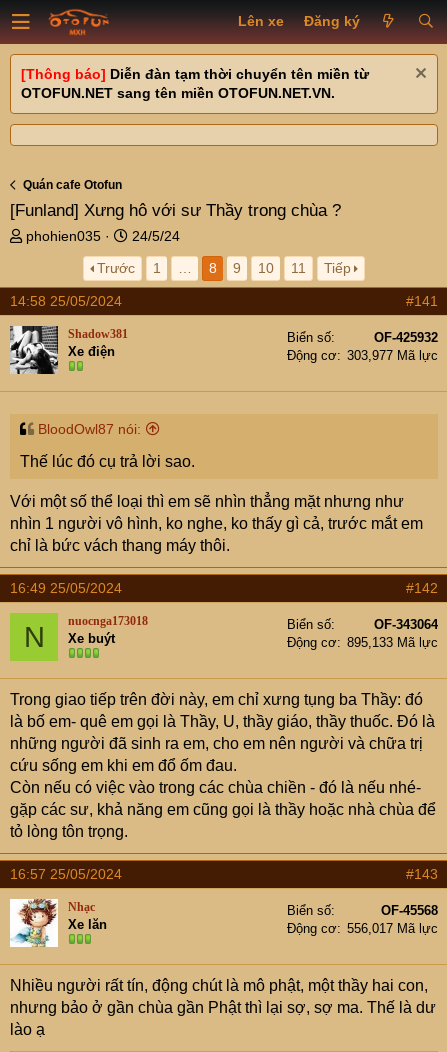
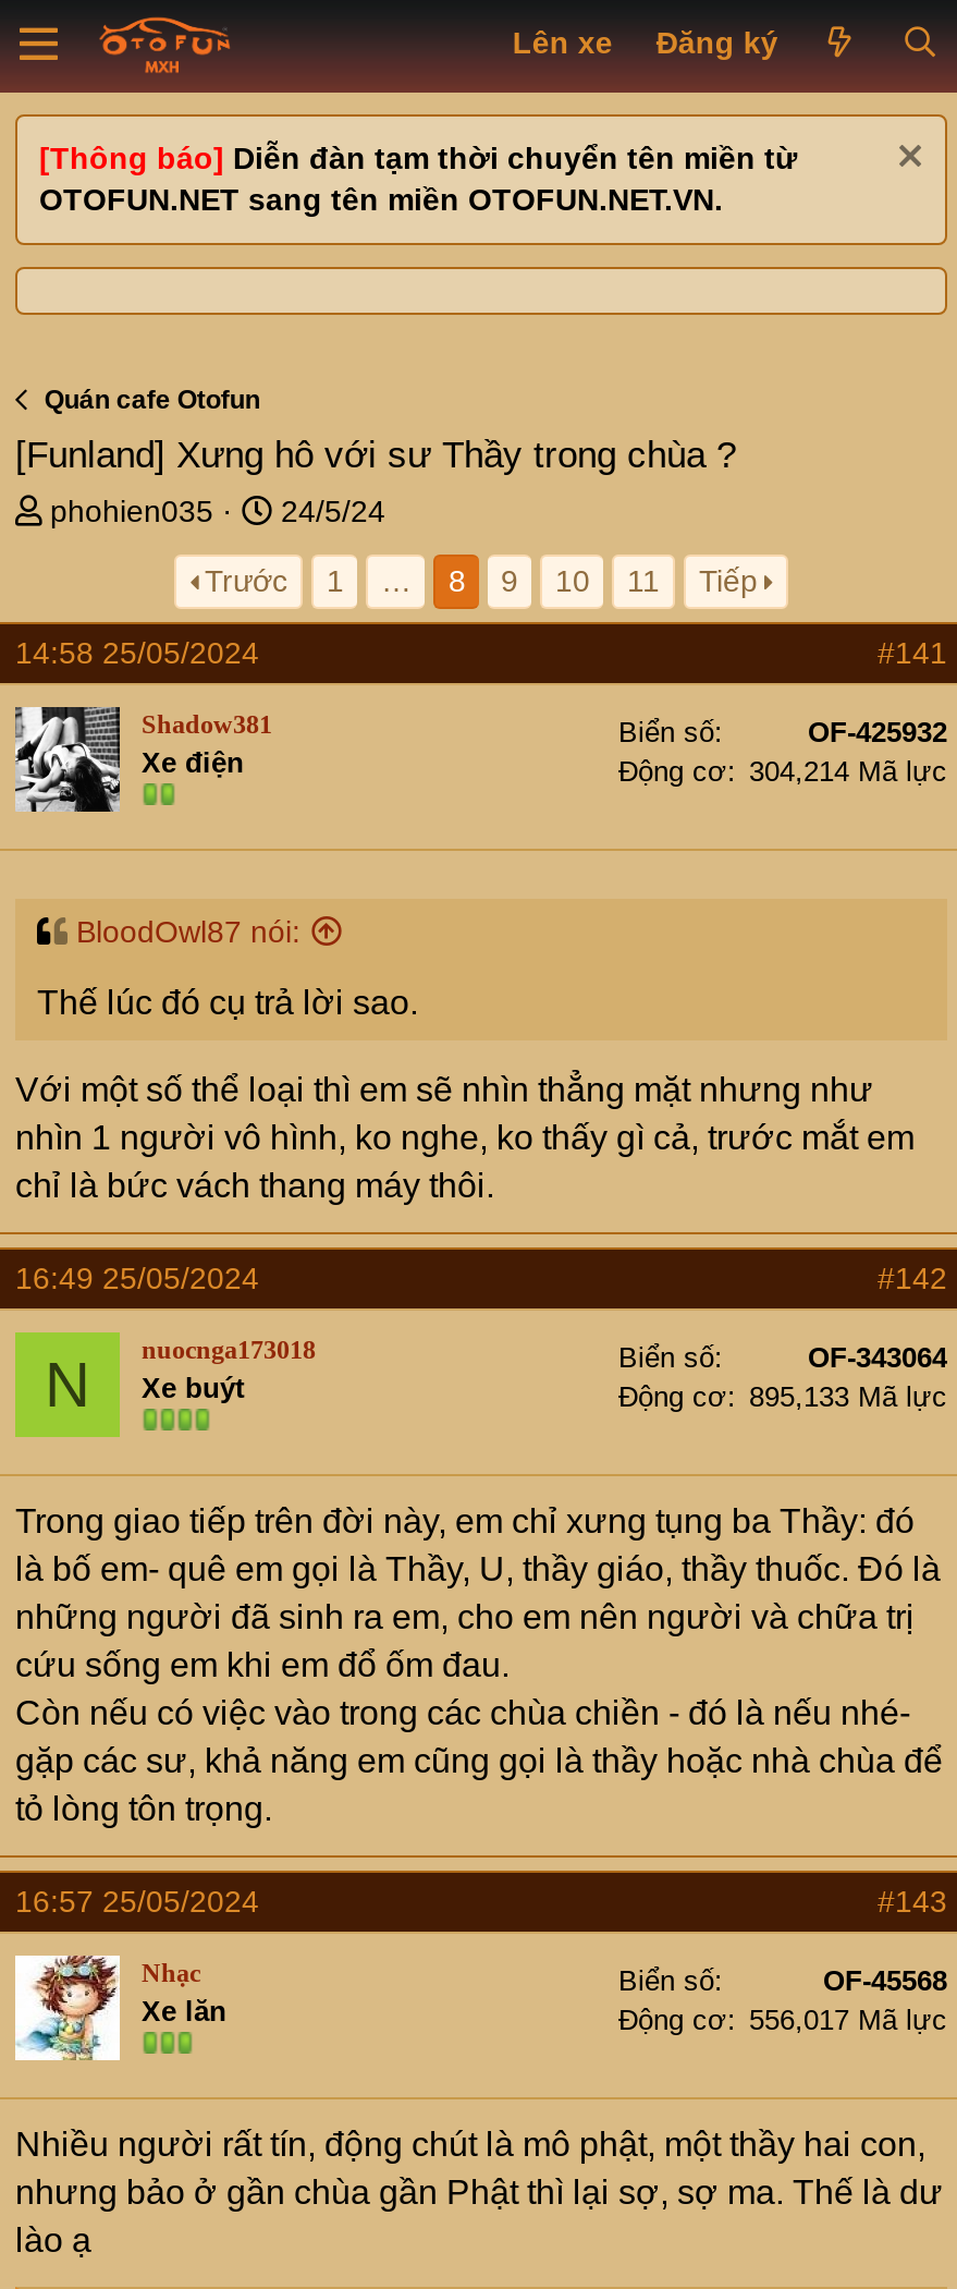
[287,348,438,363] Động cơ 303,977 Mã lực -> [618,755,947,788] Động cơ 304,214 Mã lực

